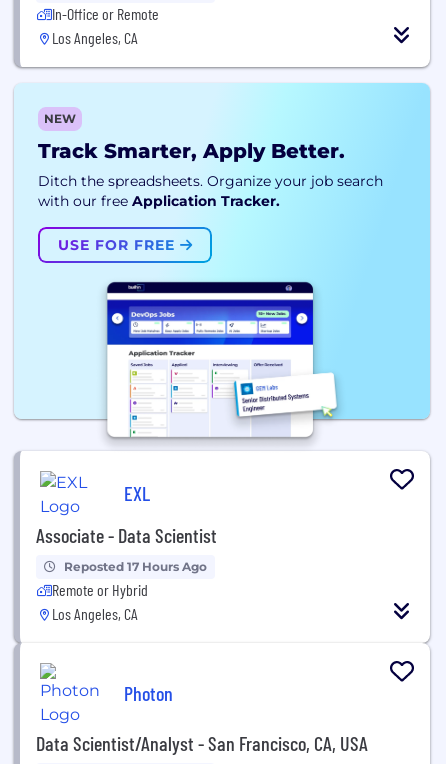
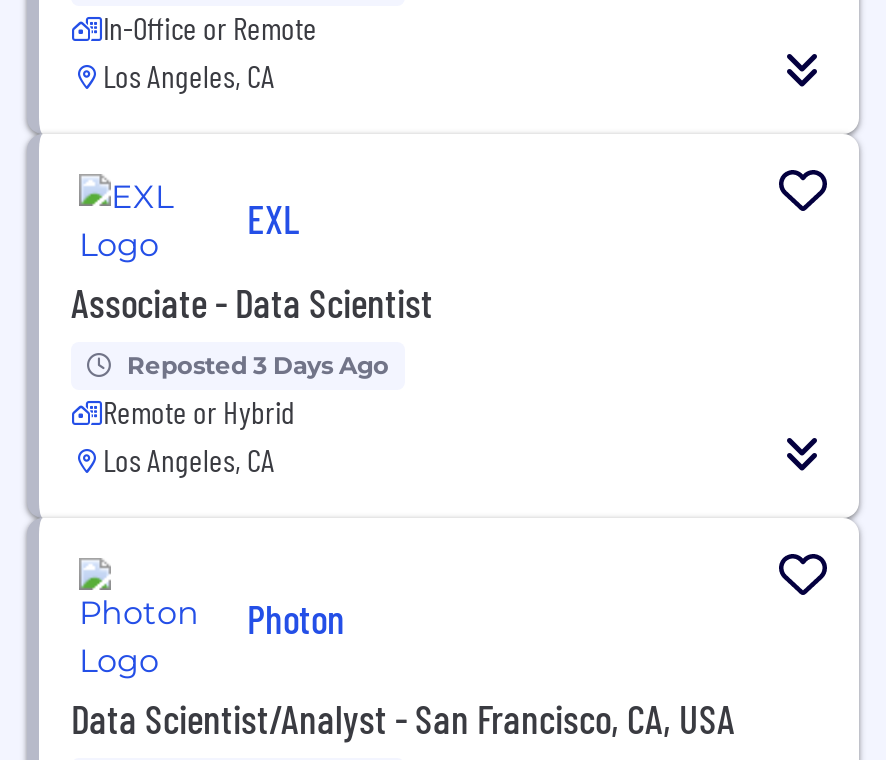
[14,67,430,451] [image] | NEW | Track Smarter, Apply Better. | Ditch the spreadsheets. Organize your job search | with our free Application Tracker. | USE FOR FREE -> none
[64,559,207,574] Reposted 17 Hours Ago -> [127,349,389,379] Reposted 3 Days Ago

